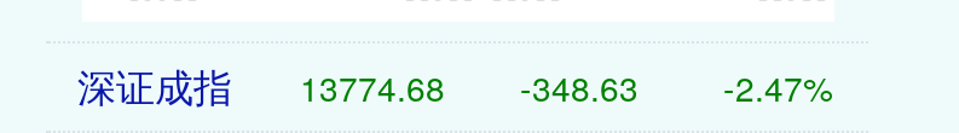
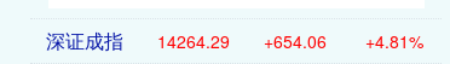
[300,63,445,112] 13774.68 -> [157,29,230,53] 14264.29
[520,63,639,112] -348.63 -> [264,29,327,53] +654.06
[723,63,832,112] -2.47% -> [365,29,423,53] +4.81%

